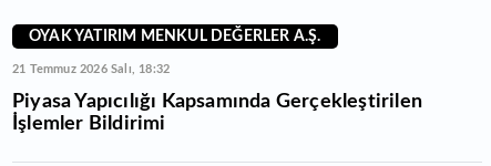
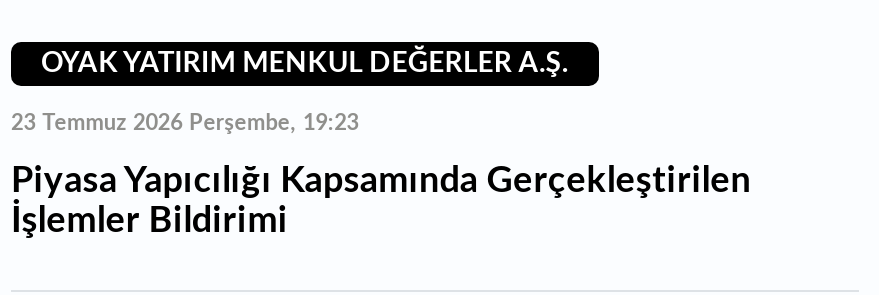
[12,63,170,75] 21 Temmuz 2026 Salı, 18:32 -> [11,112,359,134] 23 Temmuz 2026 Perşembe, 19:23

